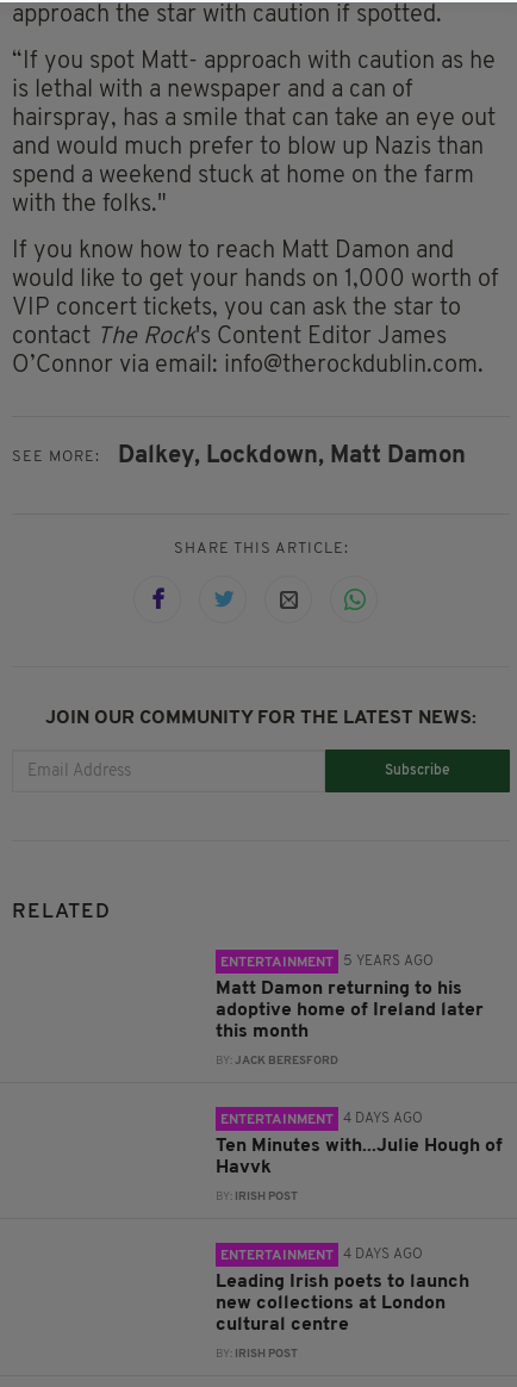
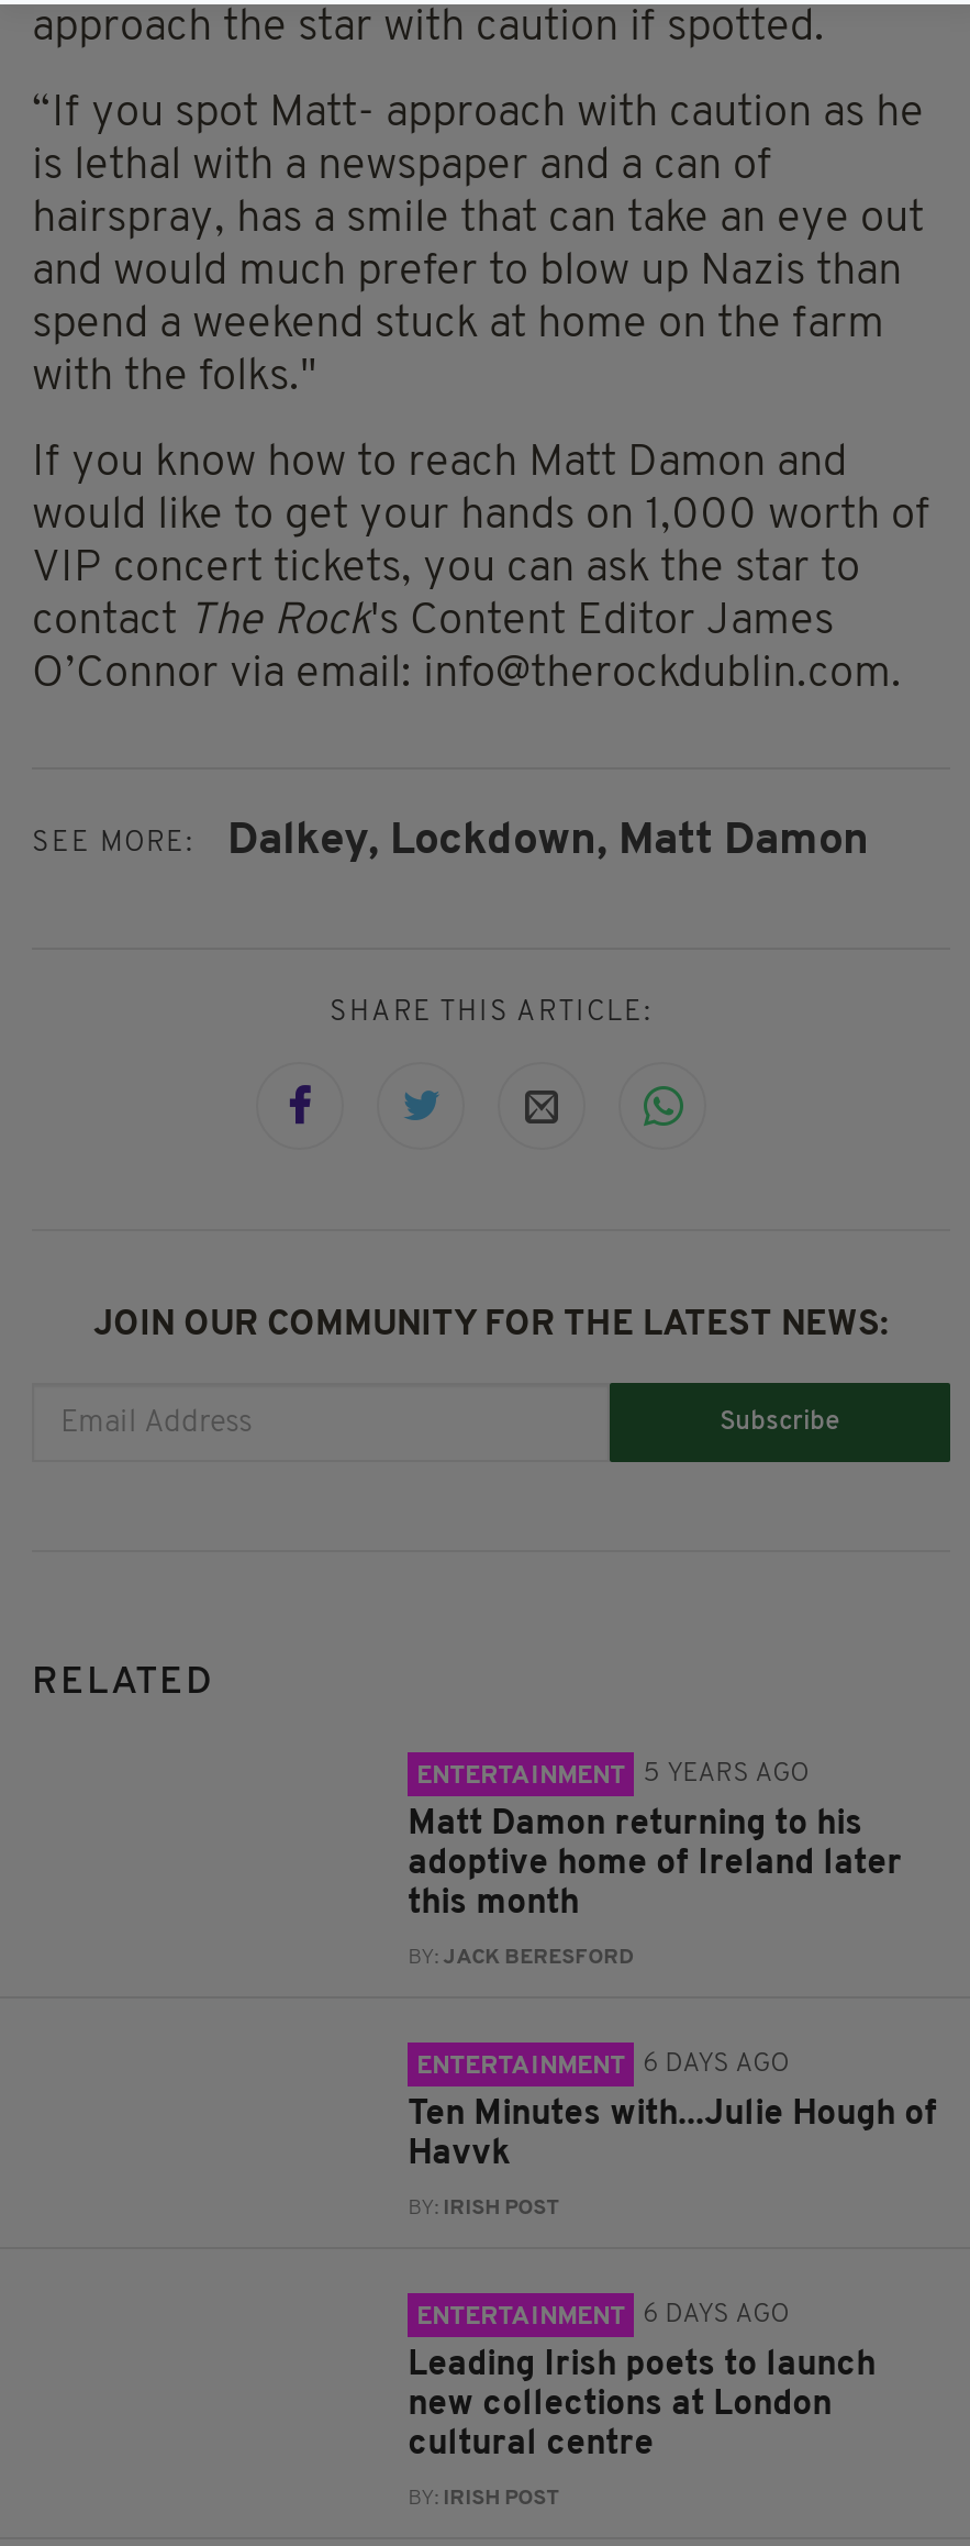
[220,1112,423,1127] ENTERTAINMENT 4 DAYS AGO -> [417,2052,790,2080] ENTERTAINMENT 6 DAYS AGO
[220,1248,423,1263] ENTERTAINMENT 4 DAYS AGO -> [417,2302,790,2331] ENTERTAINMENT 6 DAYS AGO

